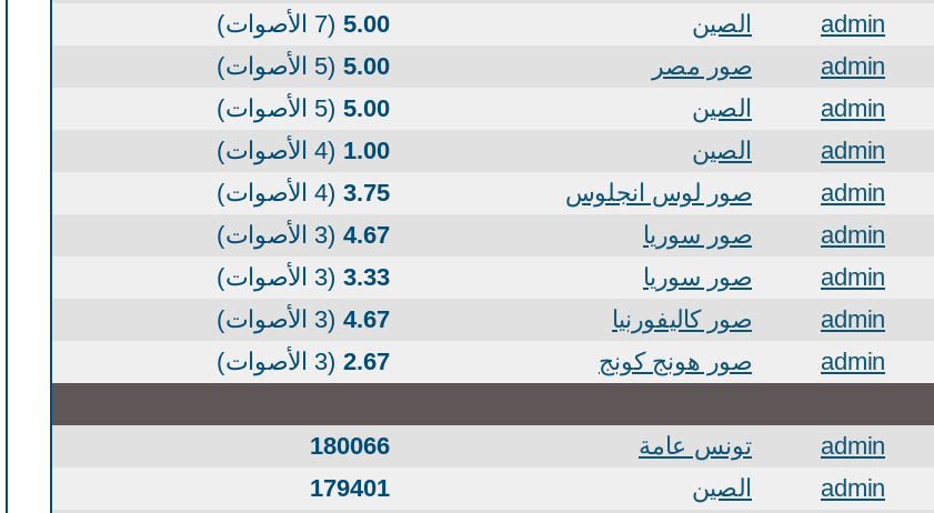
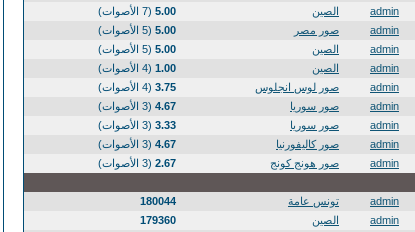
[310,432,390,459] 180066 -> [140,195,176,207] 180044
[310,474,390,501] 179401 -> [140,214,176,226] 179360

